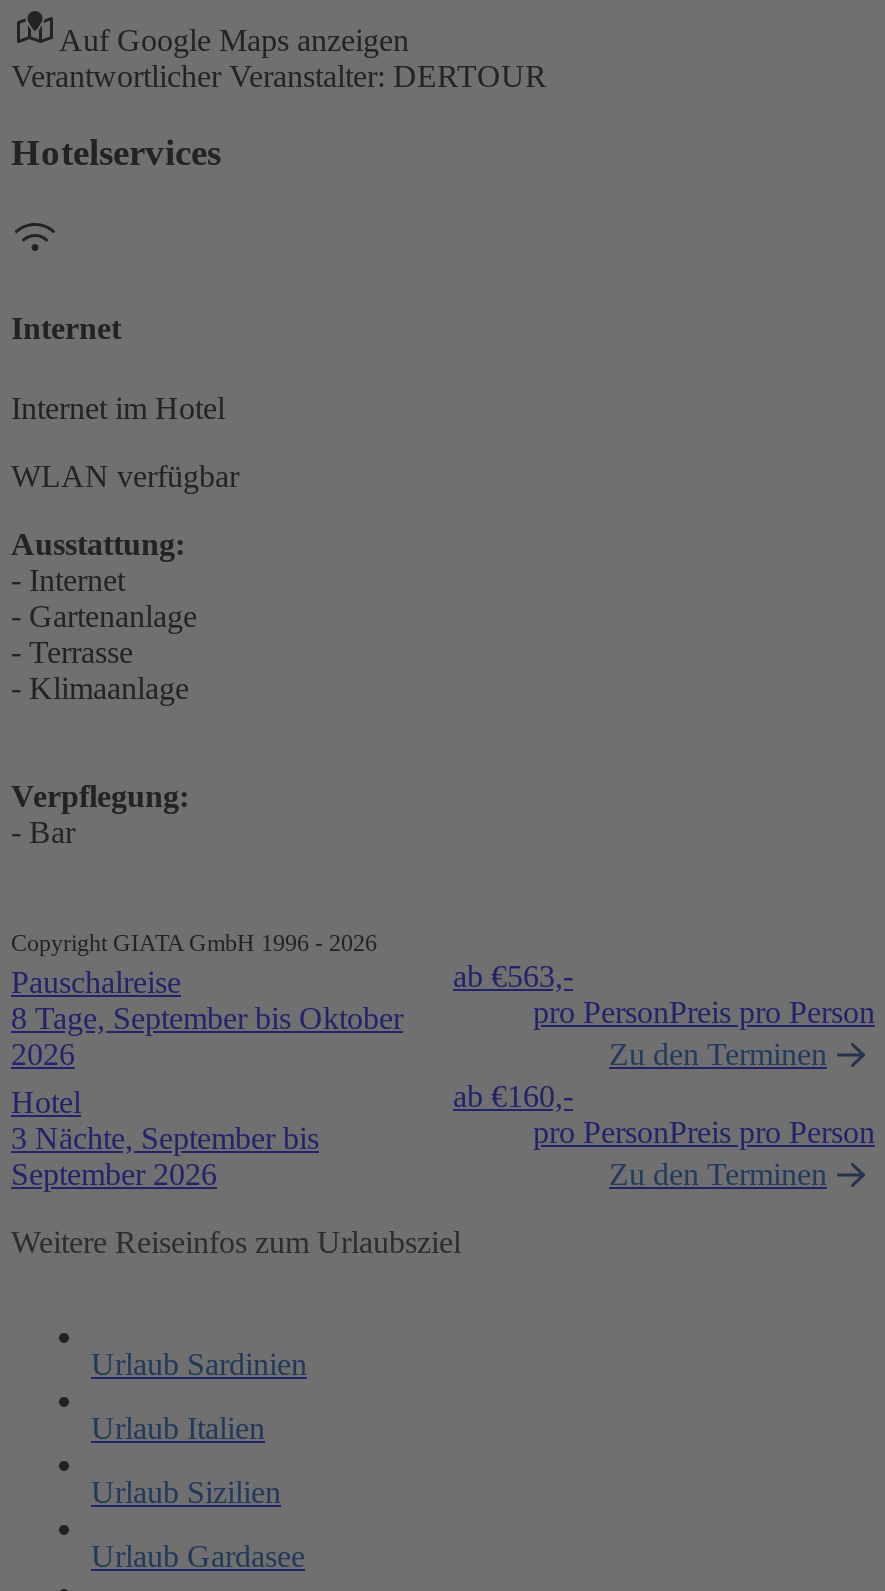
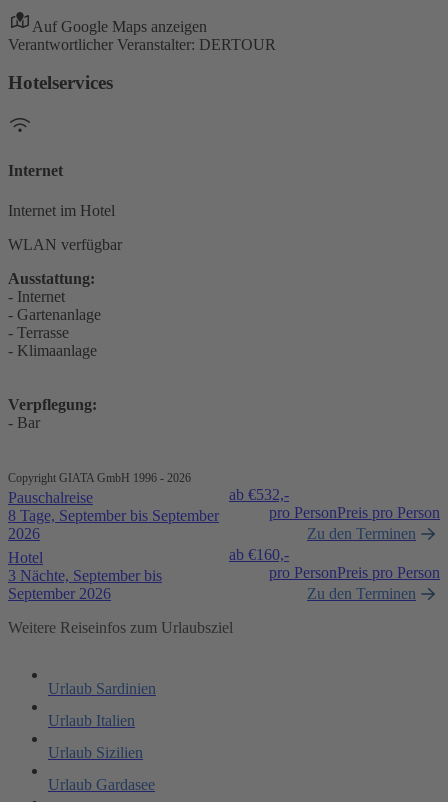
[453,958,573,992] ab €563,- -> [229,486,289,503] ab €532,-
[11,1000,403,1034] 8 Tage, September bis Oktober -> [8,507,219,524] 8 Tage, September bis September

